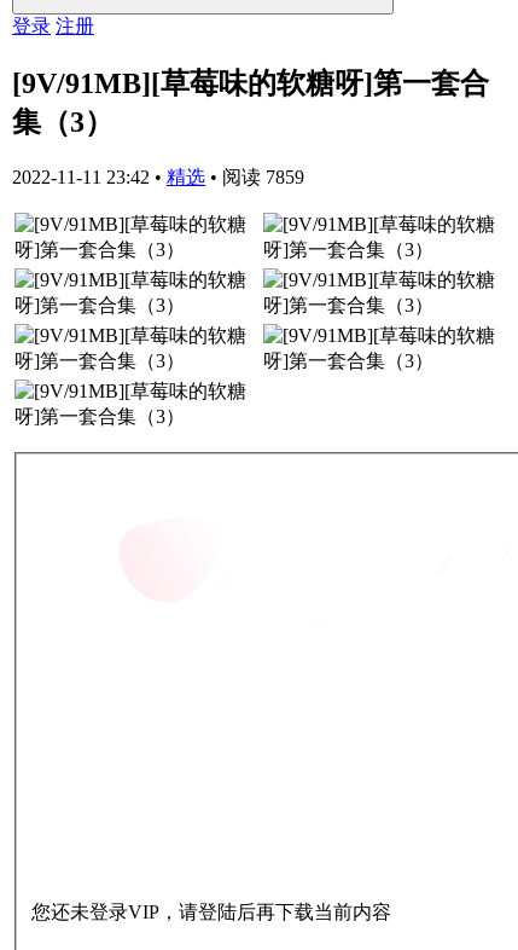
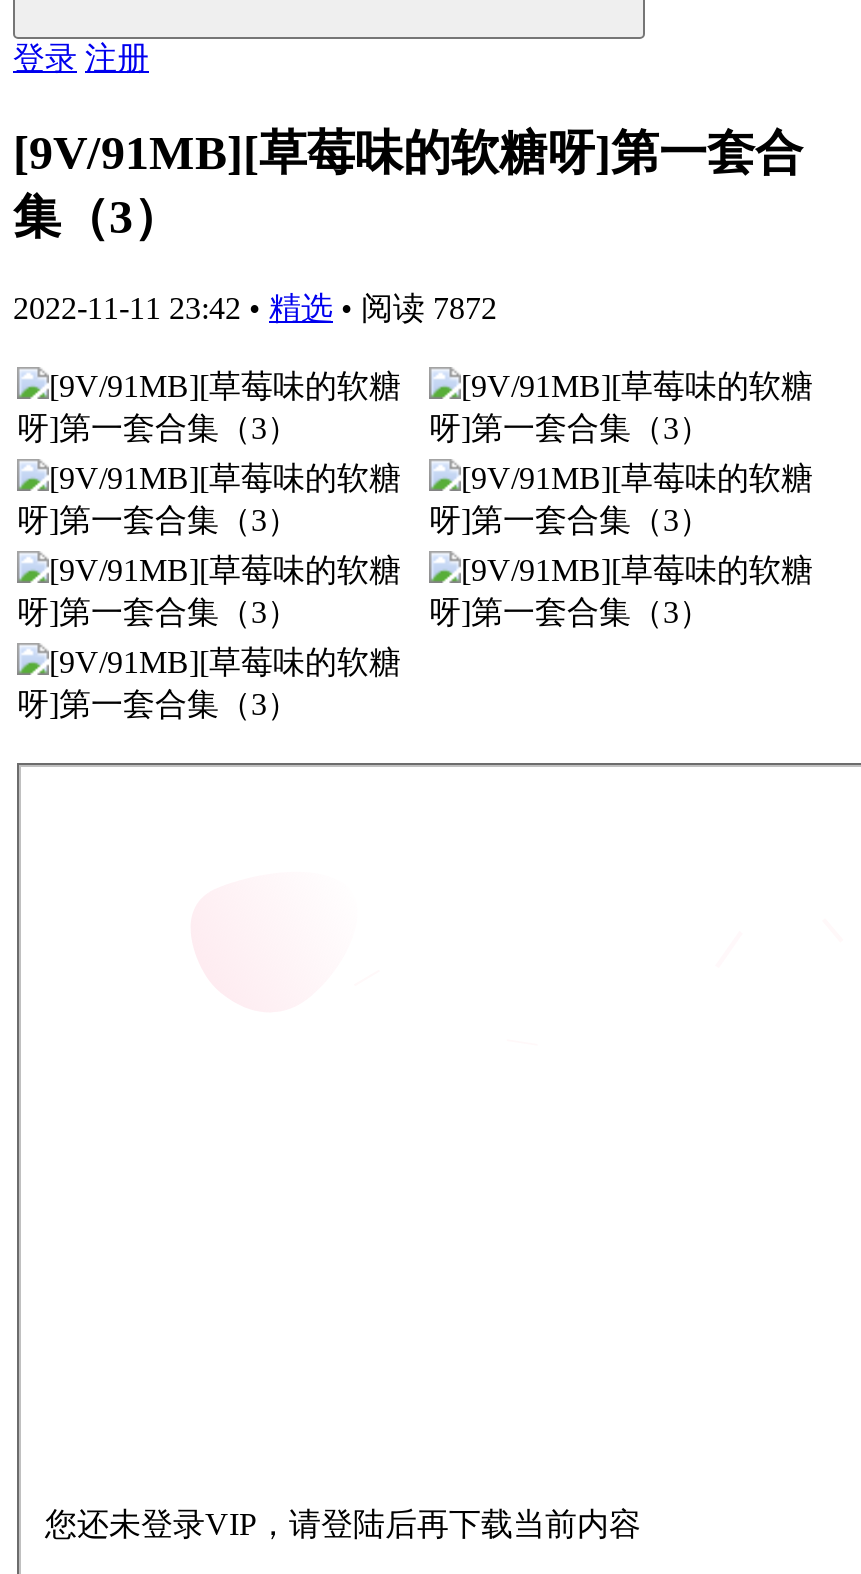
[12,167,304,187] 2022-11-11 23:42 • 精选 • 阅读 7859 -> [13,291,497,325] 2022-11-11 23:42 • 精选 • 阅读 7872

